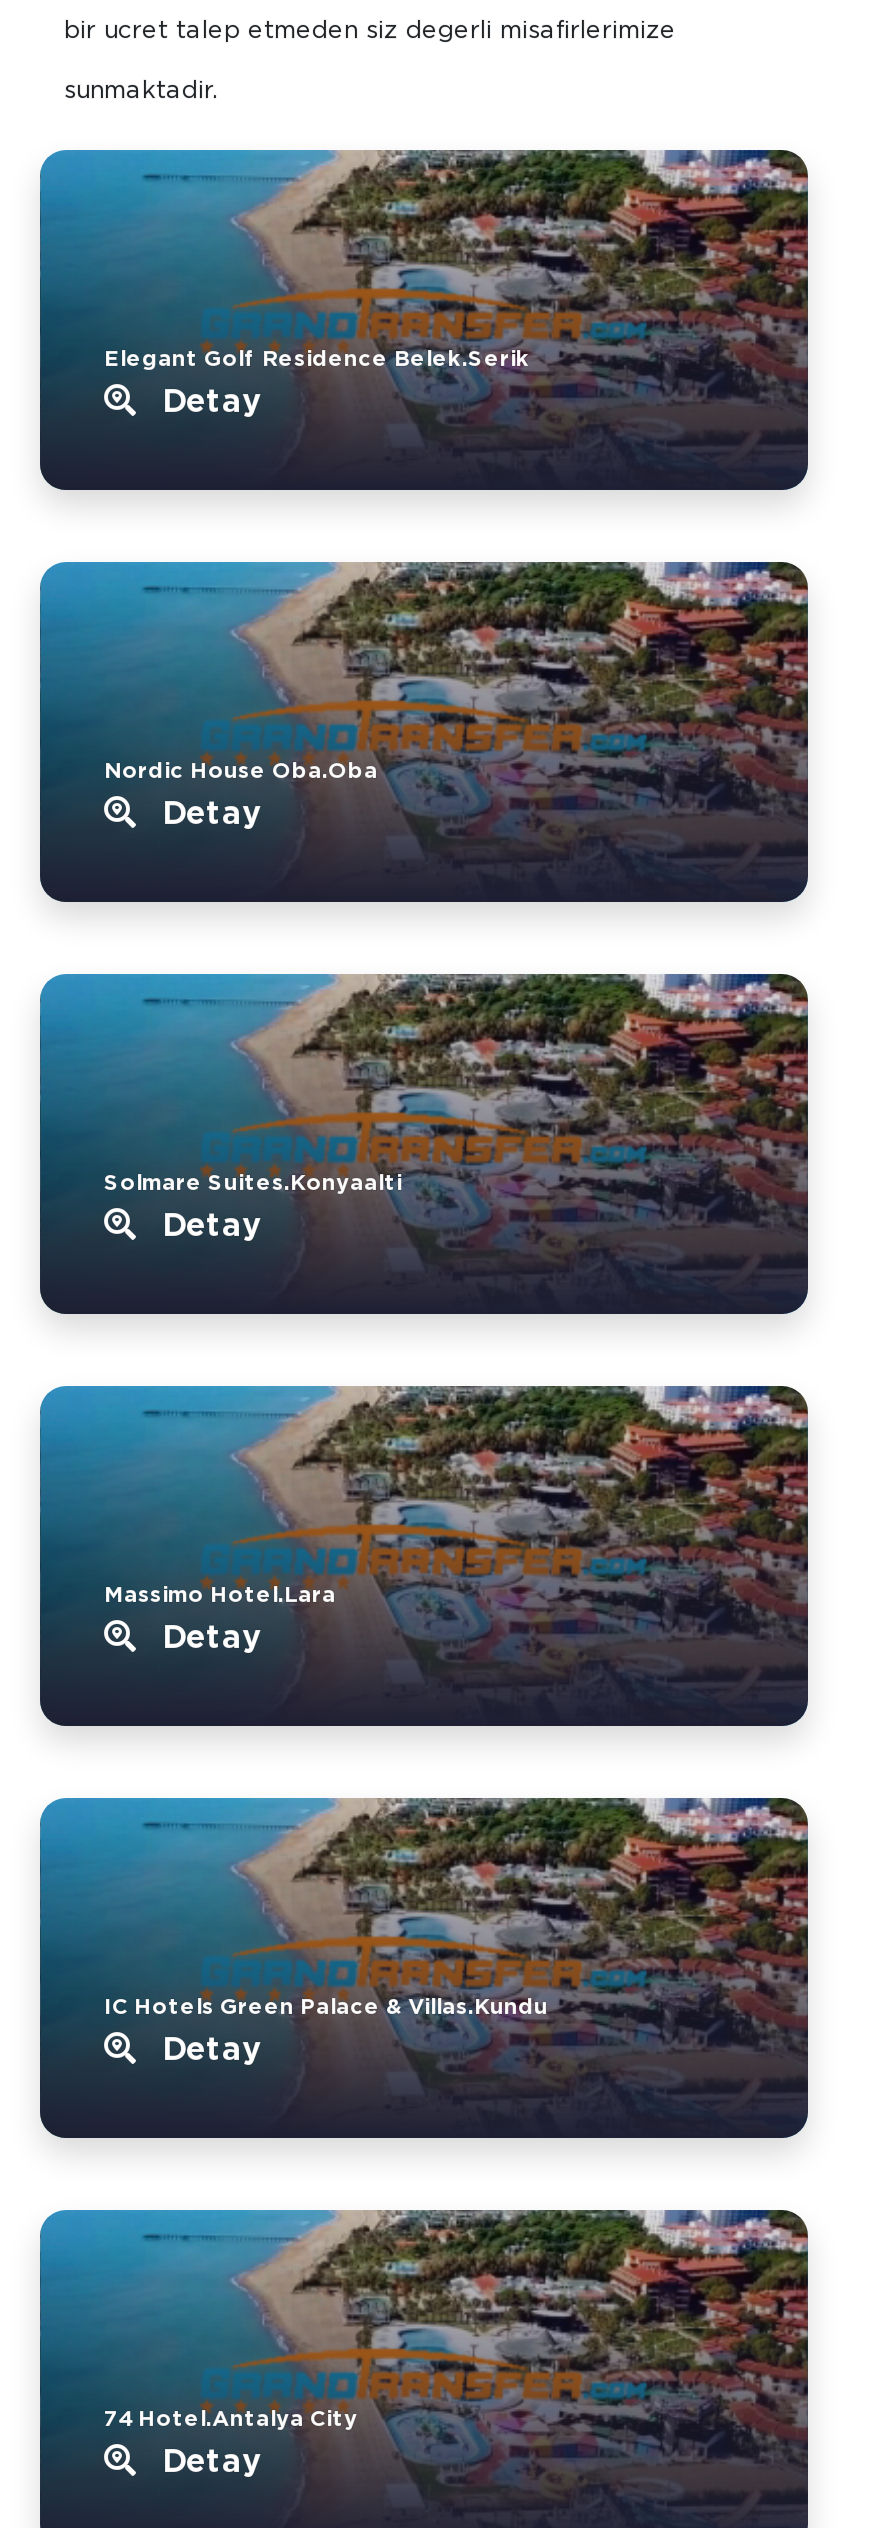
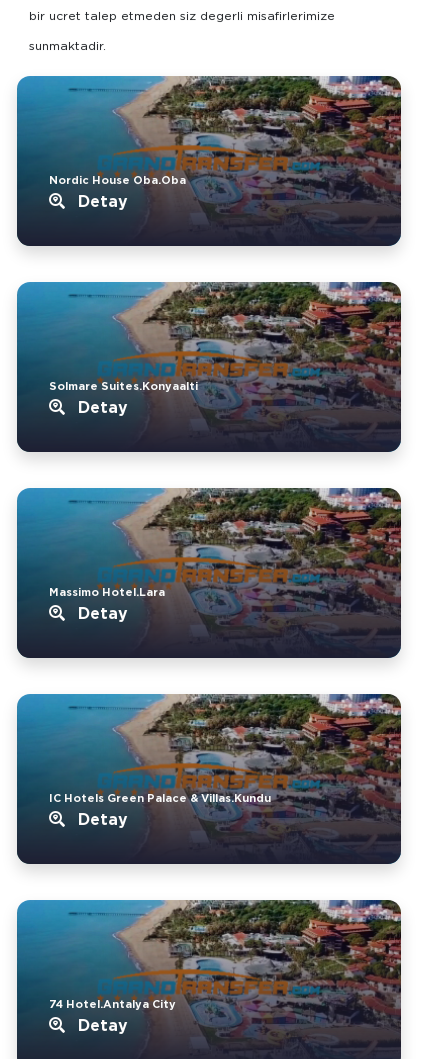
[104,343,530,419] Elegant Golf Residence Belek.Serik | Detay -> none

